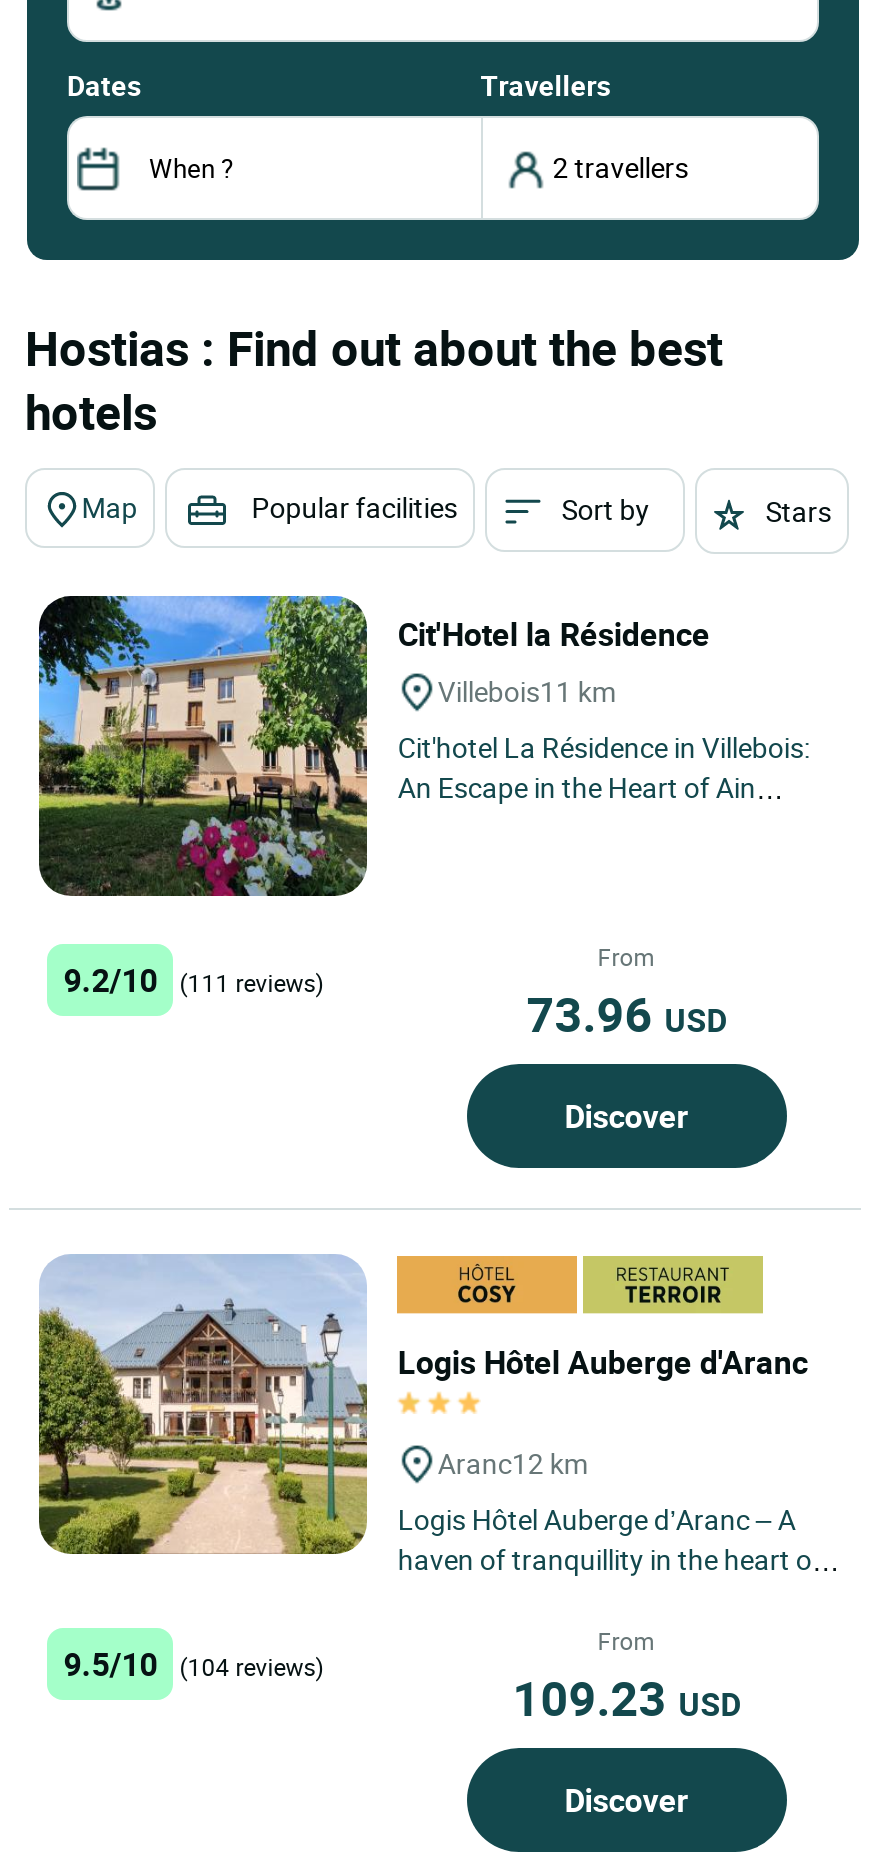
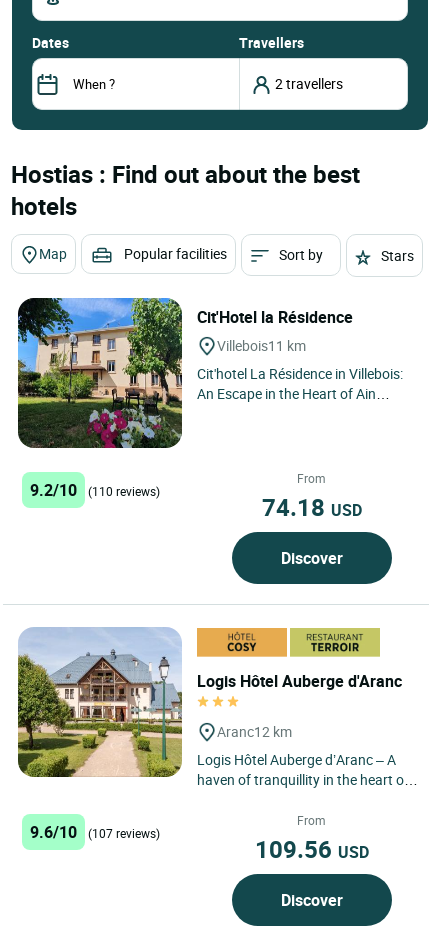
[63,958,323,1002] 9.2/10 (111 reviews) -> [30,479,160,501] 9.2/10 (110 reviews)
[526,982,726,1046] 73.96 USD -> [262,491,362,523] 74.18 USD
[63,1643,157,1687] 9.5/10 -> [30,821,77,843] 9.6/10
[179,1651,323,1683] (104 reviews) -> [88,825,160,841] (107 reviews)
[512,1667,740,1731] 109.23 USD -> [255,833,369,865] 109.56 USD

